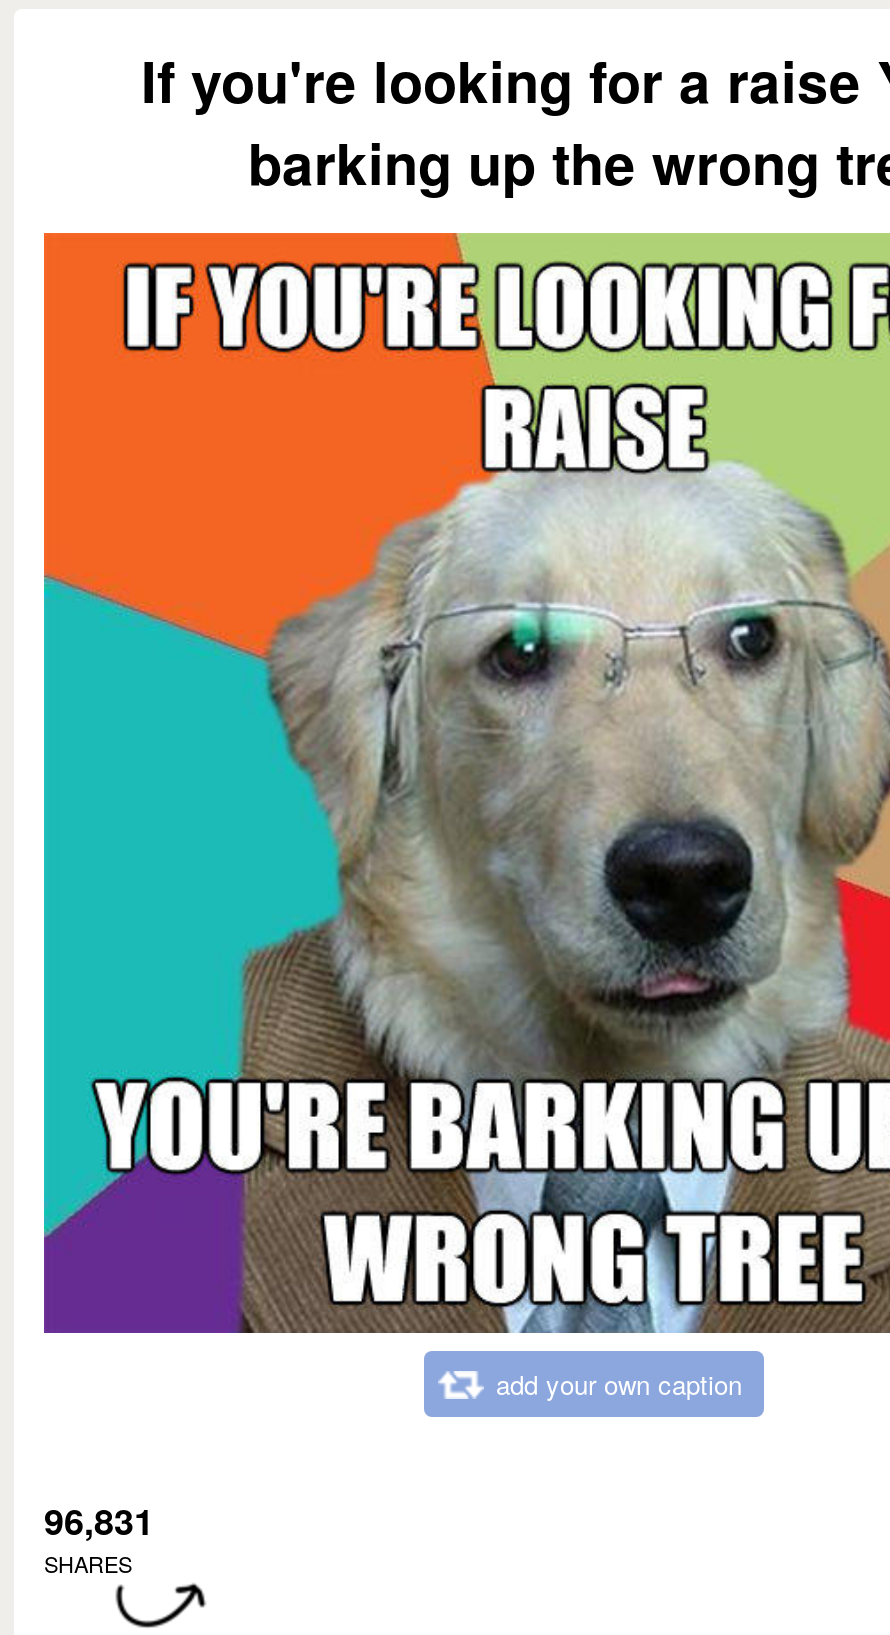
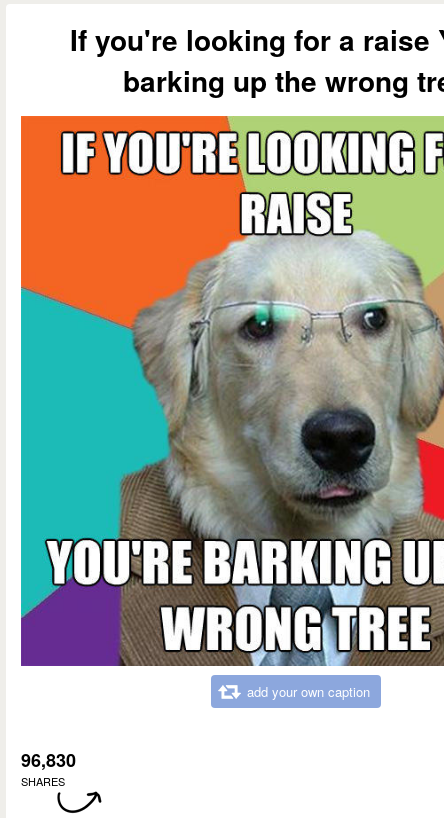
[44,1495,154,1547] 96,831 -> [21,747,76,773] 96,830

